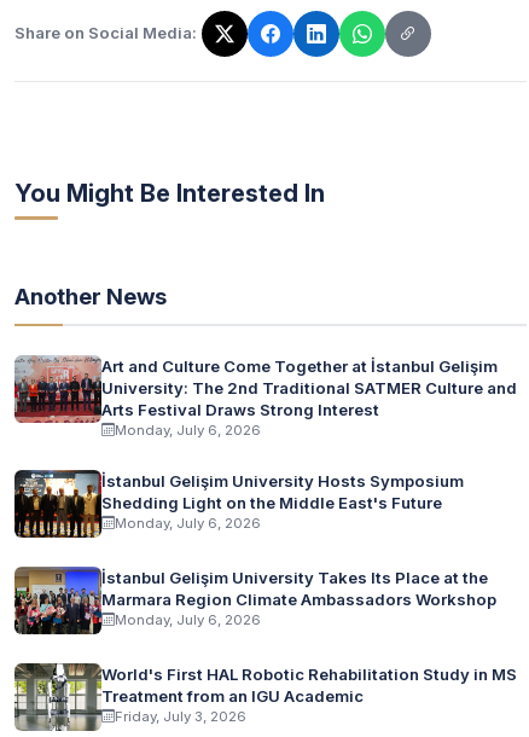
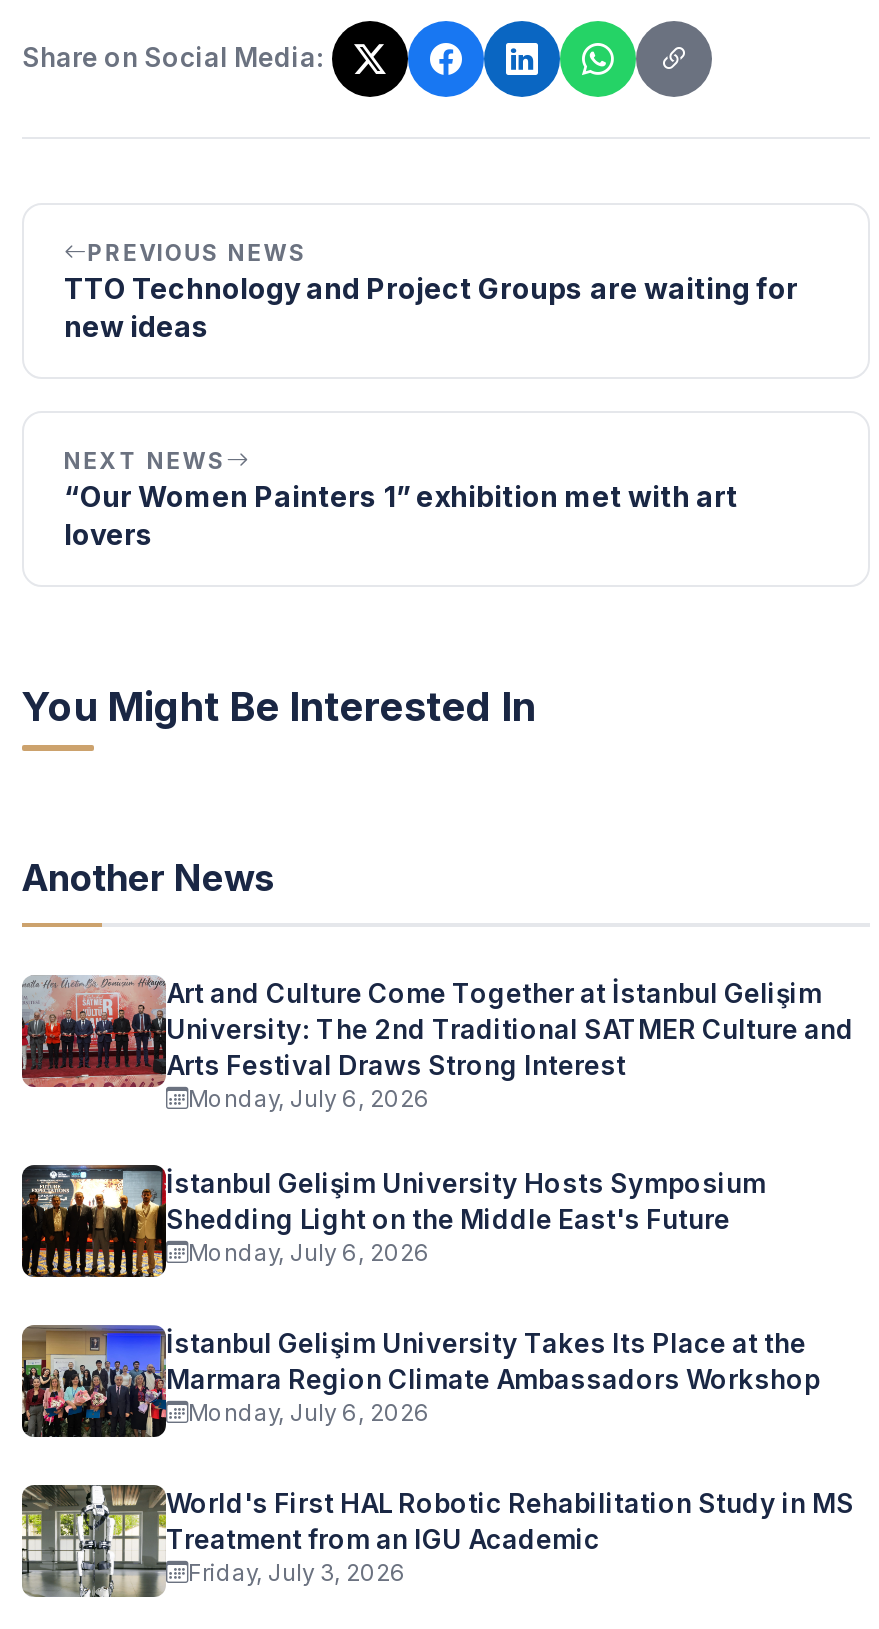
none -> [64,238,798,342] PREVIOUS NEWS | TTO Technology and Project Groups are waiting for | new ideas
none -> [64,446,738,550] NEXT NEWS | “Our Women Painters 1” exhibition met with art | lovers

